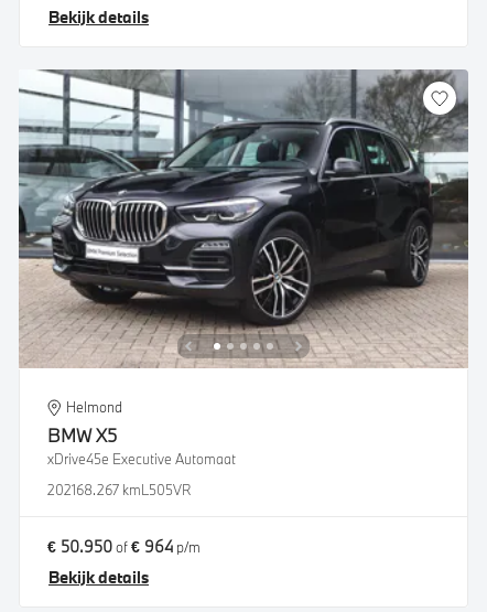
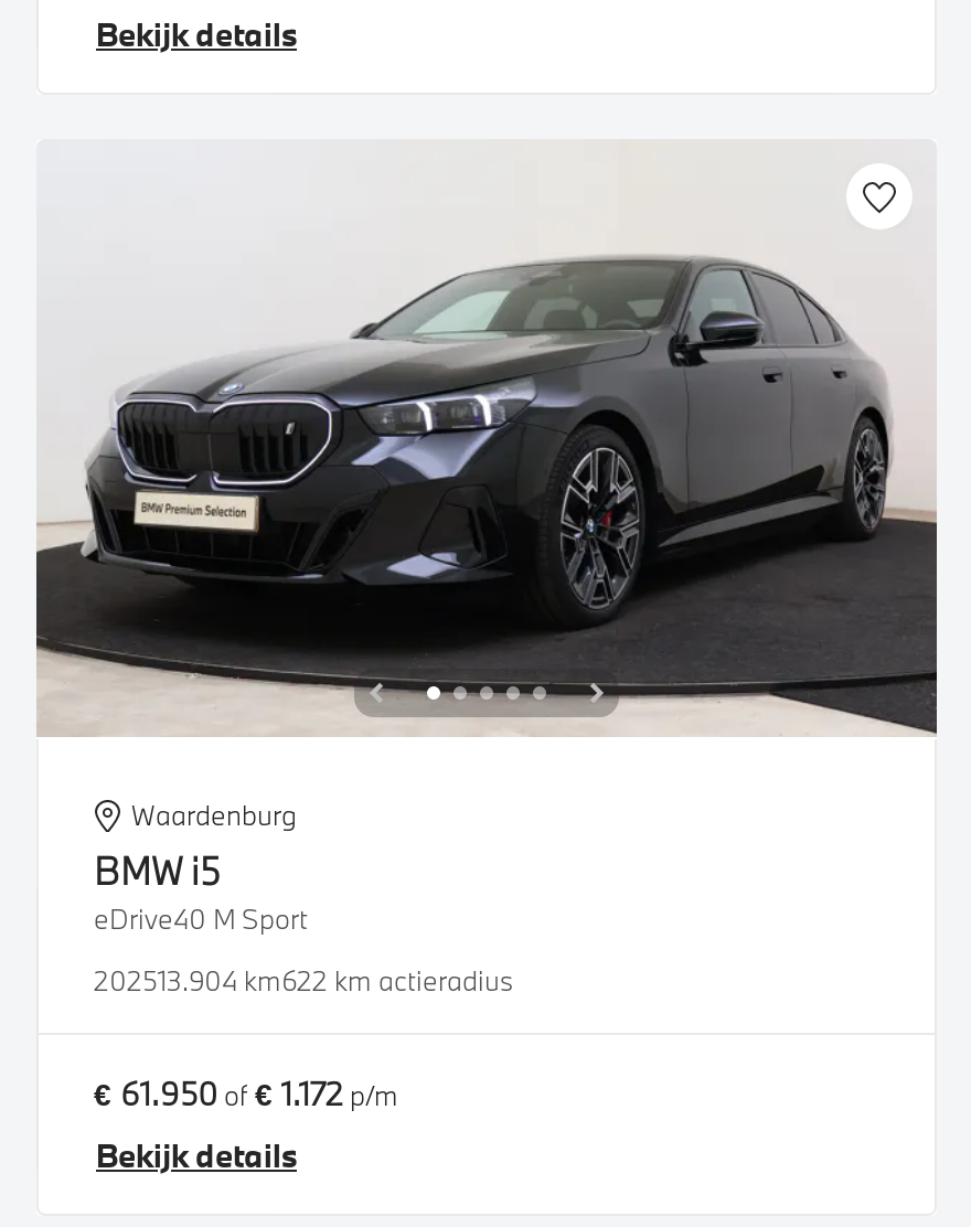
[18,68,469,468] [image] | Helmond | BMW X5 | xDrive45e Executive Automaat -> [36,139,939,936] [image] | Waardenburg | BMW i5 | eDrive40 M Sport
[47,481,191,499] 202168.267 kmL505VR -> [94,963,513,998] 202513.904 km622 km actieradius
[47,536,201,557] € 50.950 of € 964 p/m -> [94,1073,398,1115] € 61.950 of € 1.172 p/m

